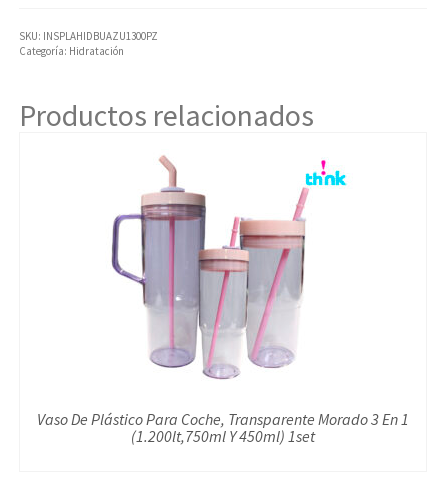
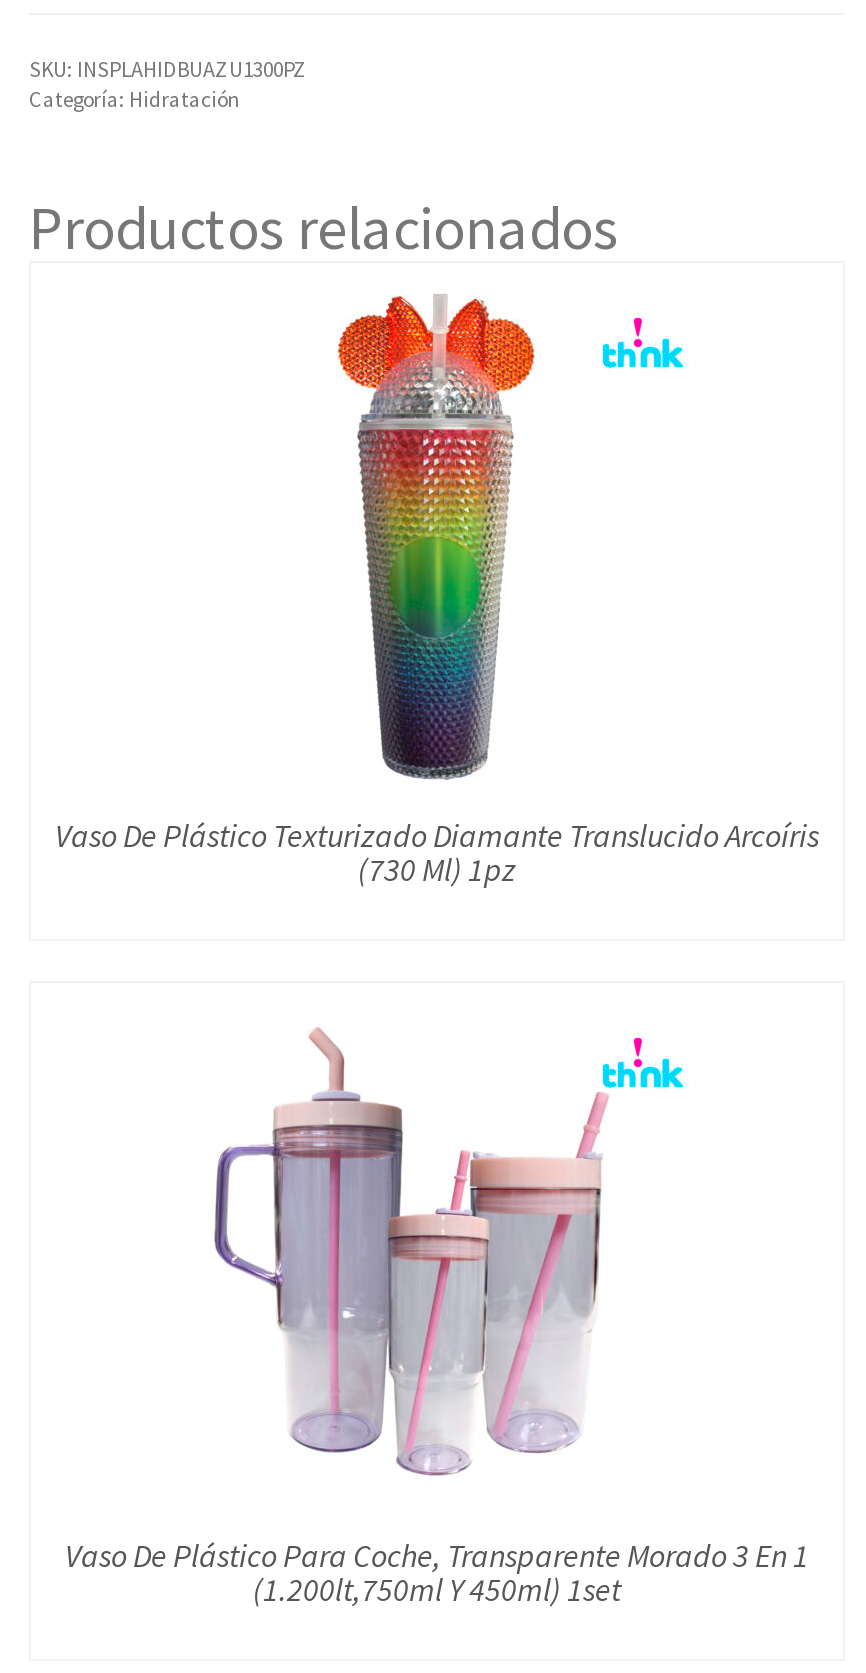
none -> [55,293,819,890] [image] | Vaso De Plástico Texturizado Diamante Translucido Arcoíris | (730 Ml) 1pz

